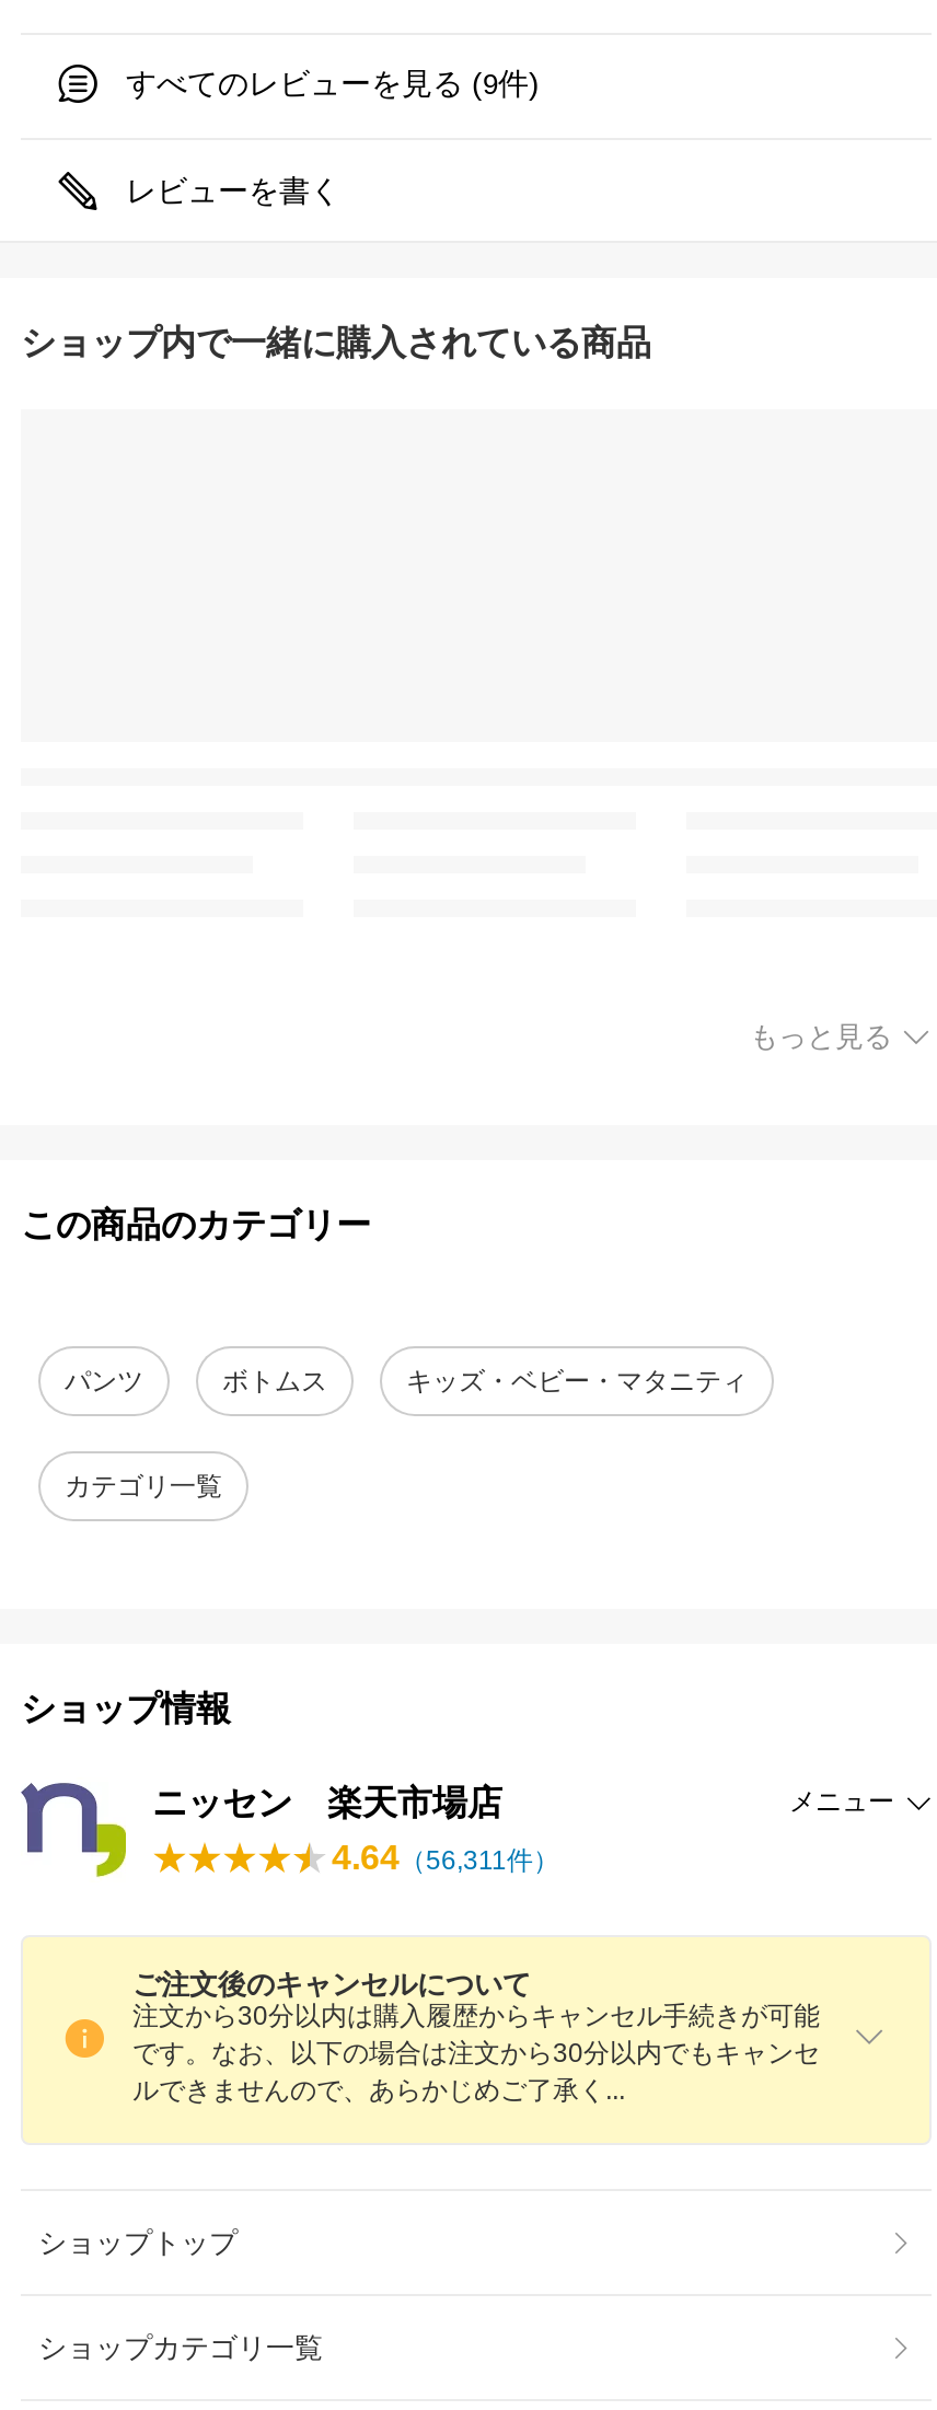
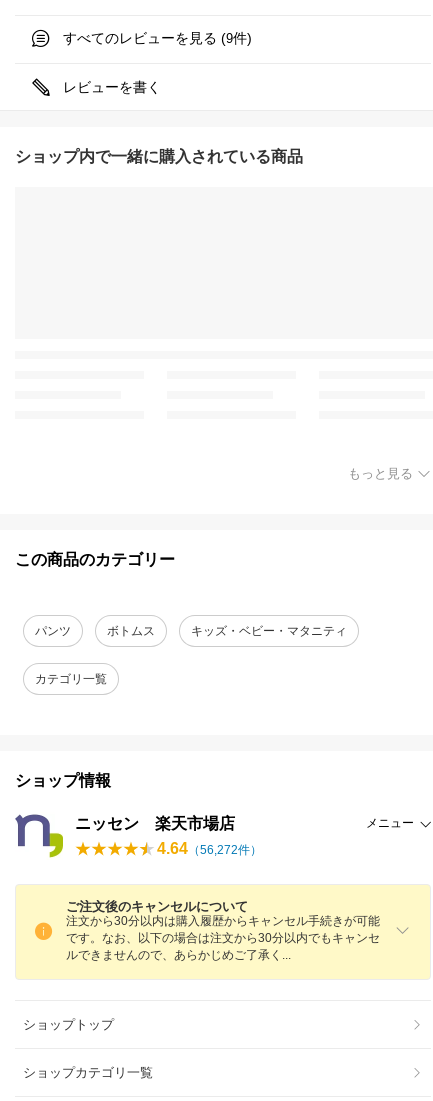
[332,1840,559,1877] 4.64（56,311件） -> [157,840,262,857] 4.64（56,272件）

